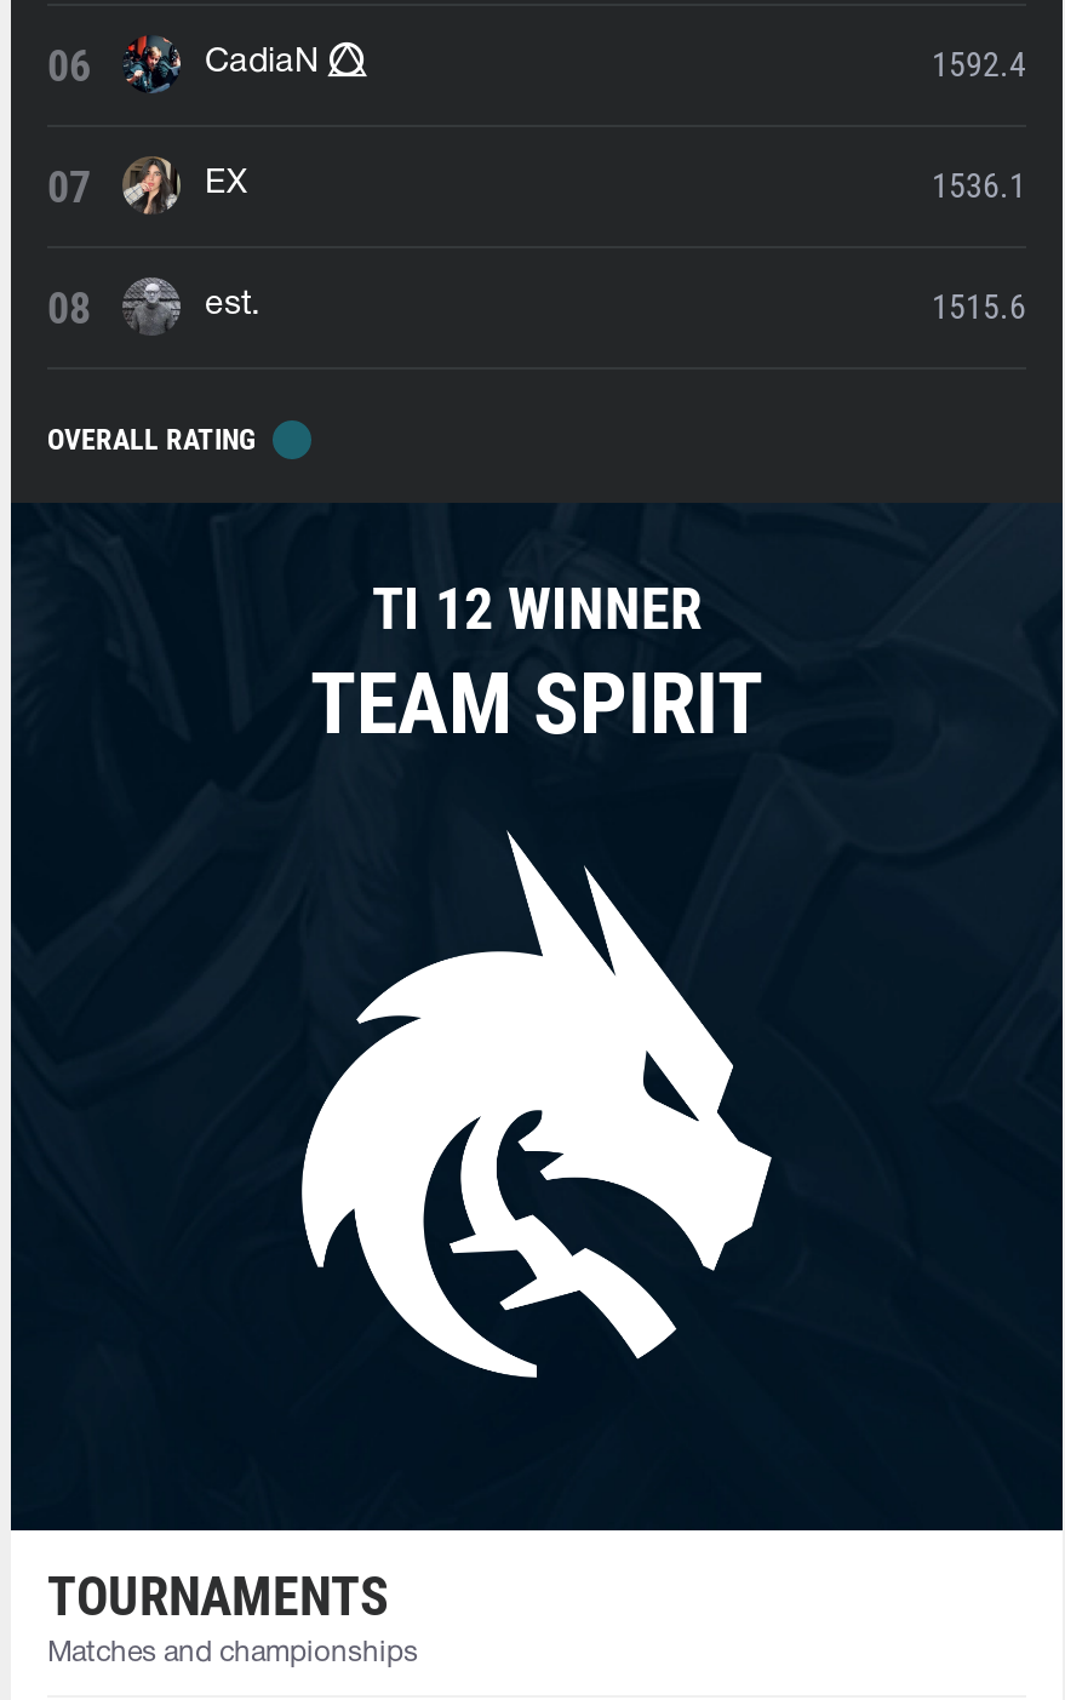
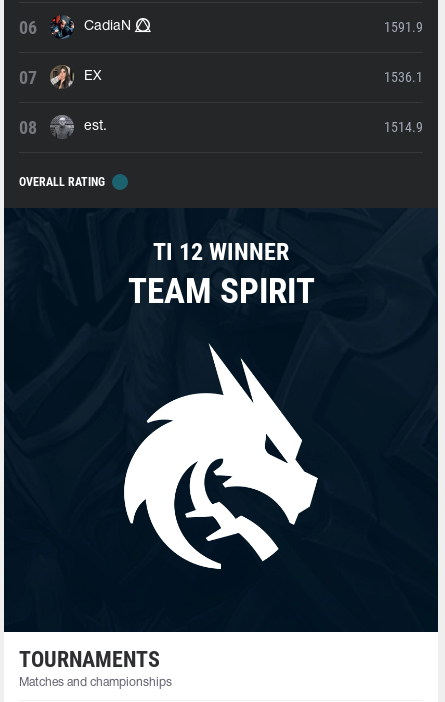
[932,45,1026,84] 1592.4 -> [384,19,423,35] 1591.9
[932,288,1026,326] 1515.6 -> [384,119,423,135] 1514.9

